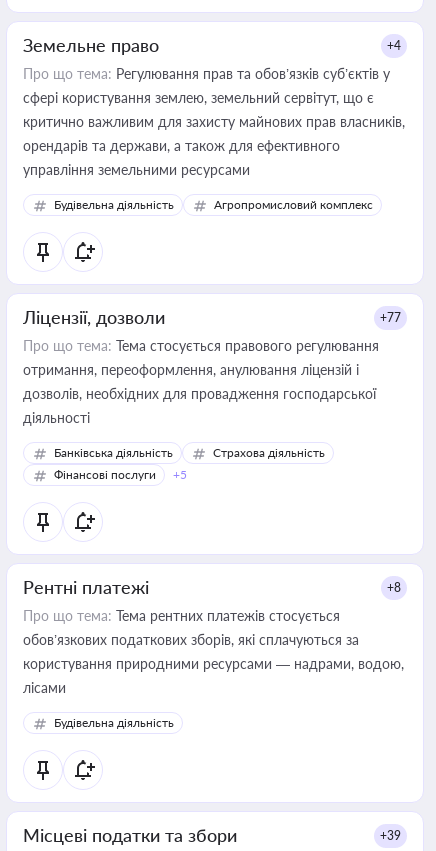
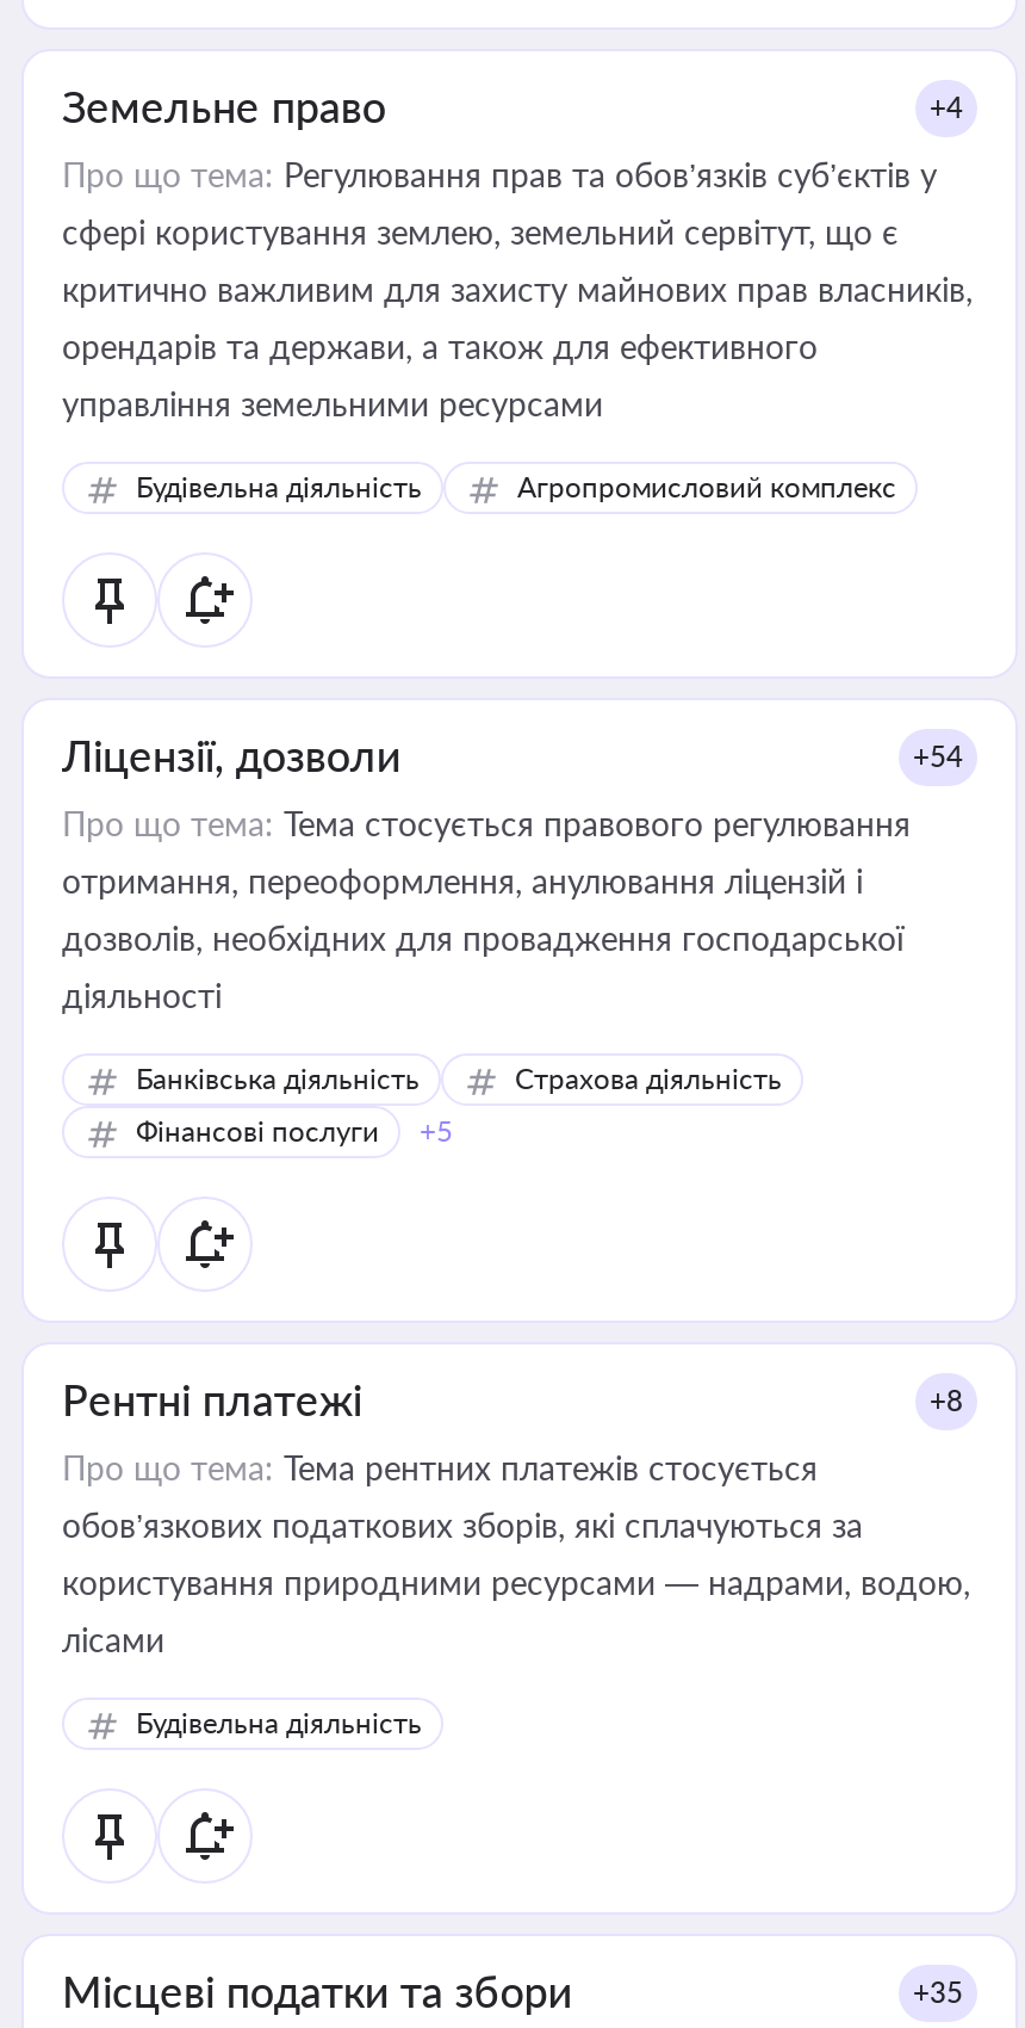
[380,310,401,325] +77 -> [913,738,963,774] +54
[380,828,401,843] +39 -> [913,1974,963,2010] +35

